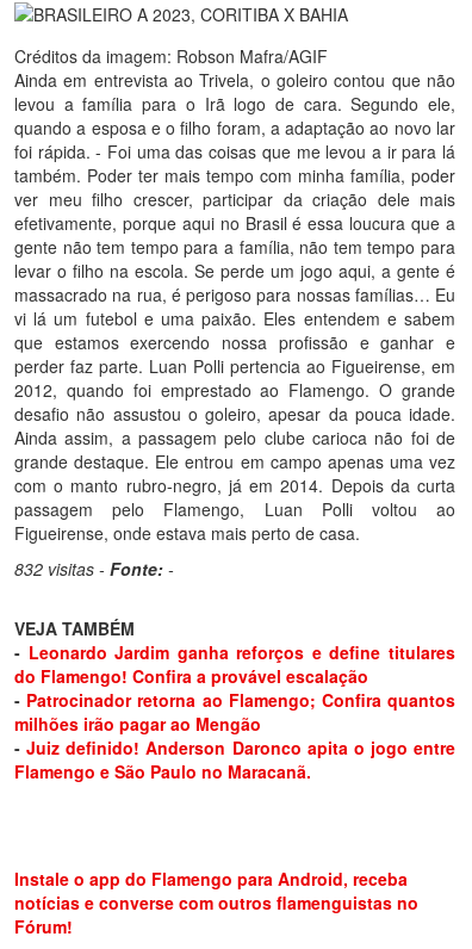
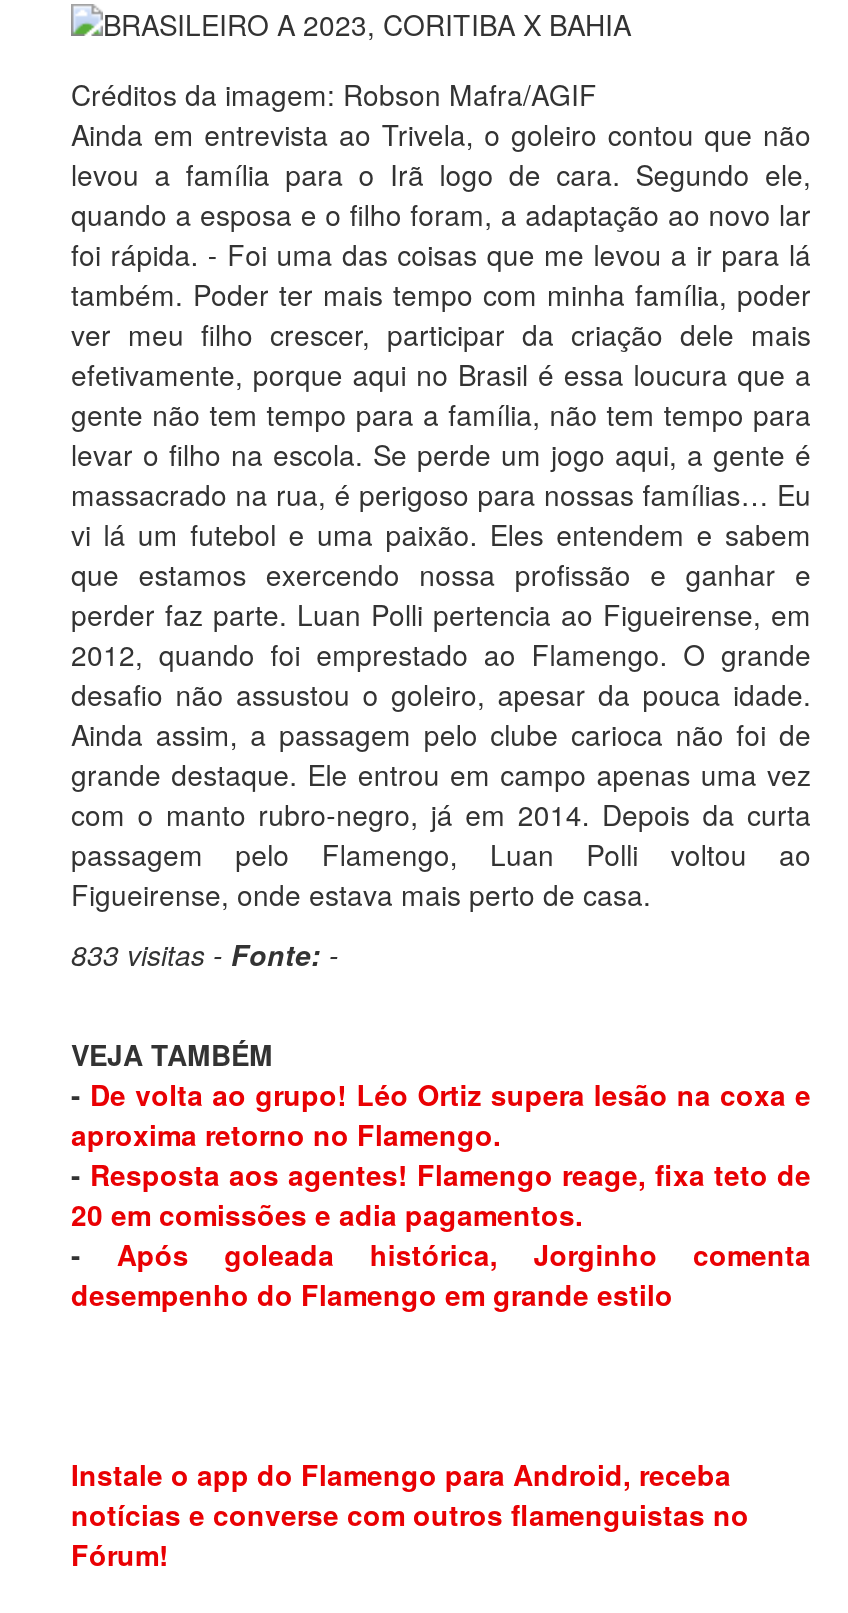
[14,557,174,581] 832 visitas - Fonte: - -> [71,934,339,974] 833 visitas - Fonte: -
[14,640,455,783] - Leonardo Jardim ganha reforços e define titulares | do Flamengo! Confira a provável escalação | - Patrocinador retorna ao Flamengo; Confira quantos | milhões irão pagar ao Mengão | - Juiz definido! Anderson Daronco apita o jogo entre | Flamengo e São Paulo no Maracanã. -> [71,1074,811,1314] - De volta ao grupo! Léo Ortiz supera lesão na coxa e | aproxima retorno no Flamengo. | - Resposta aos agentes! Flamengo reage, fixa teto de | 20 em comissões e adia pagamentos. | - Após goleada histórica, Jorginho comenta | desempenho do Flamengo em grande estilo

